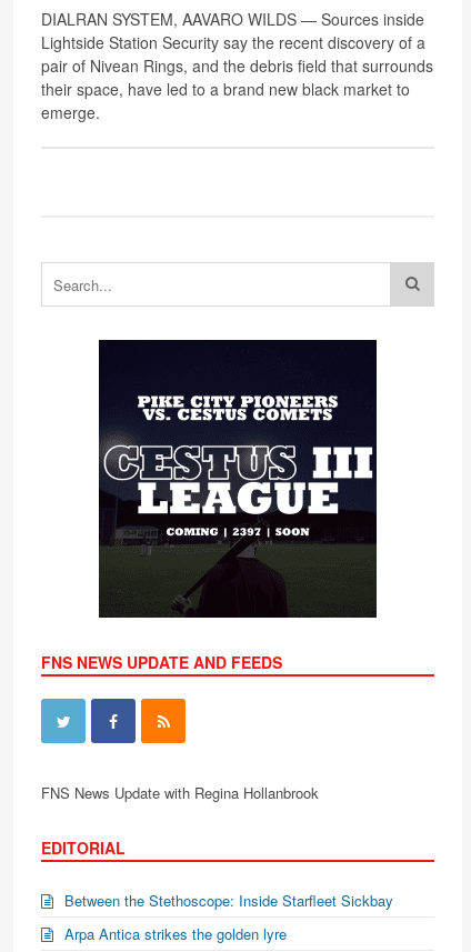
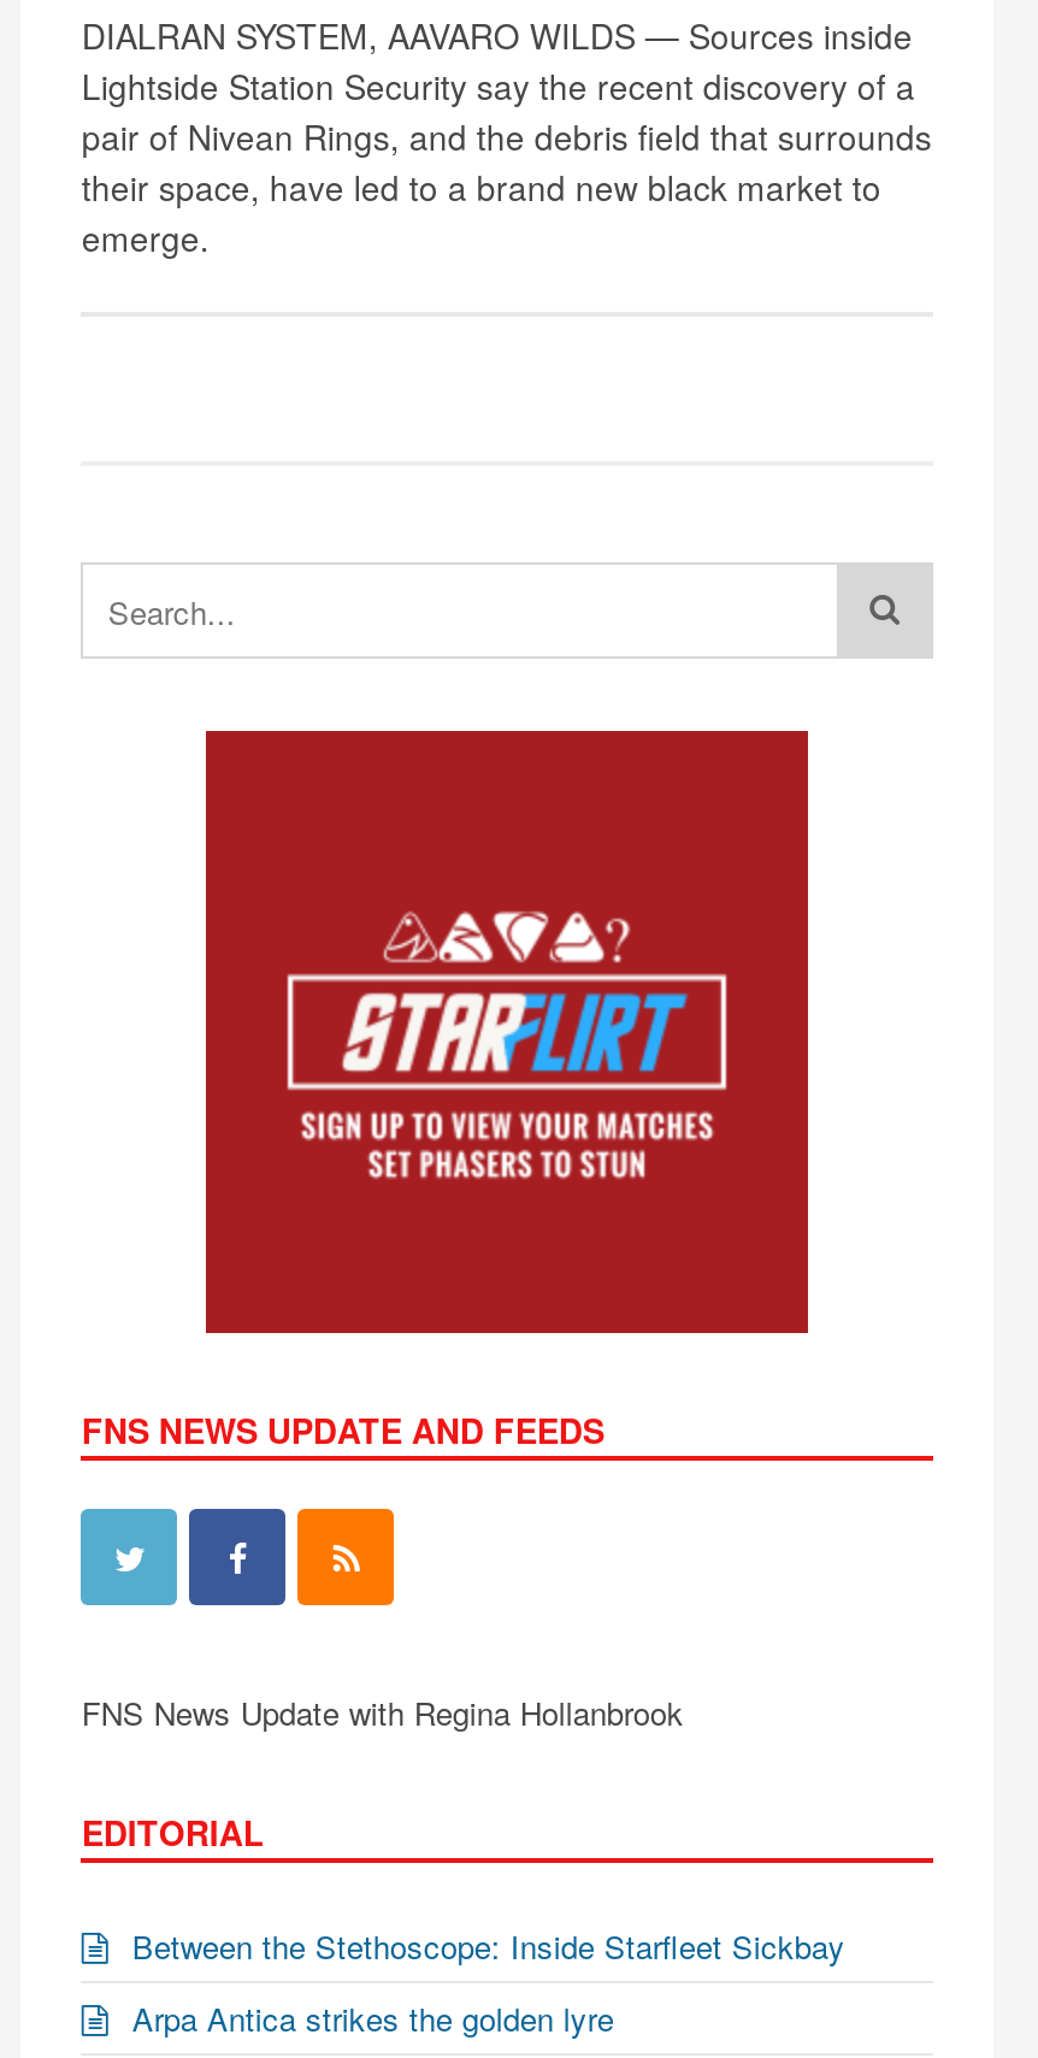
[98,339,378,619] [image] -> [204,729,810,1335] [image]

